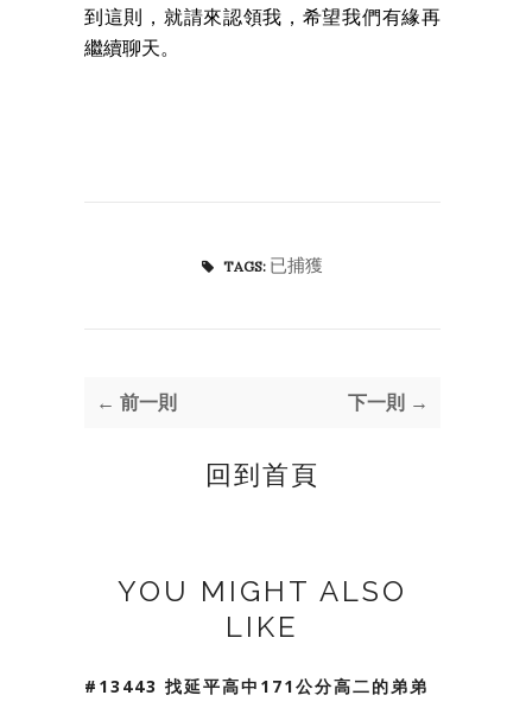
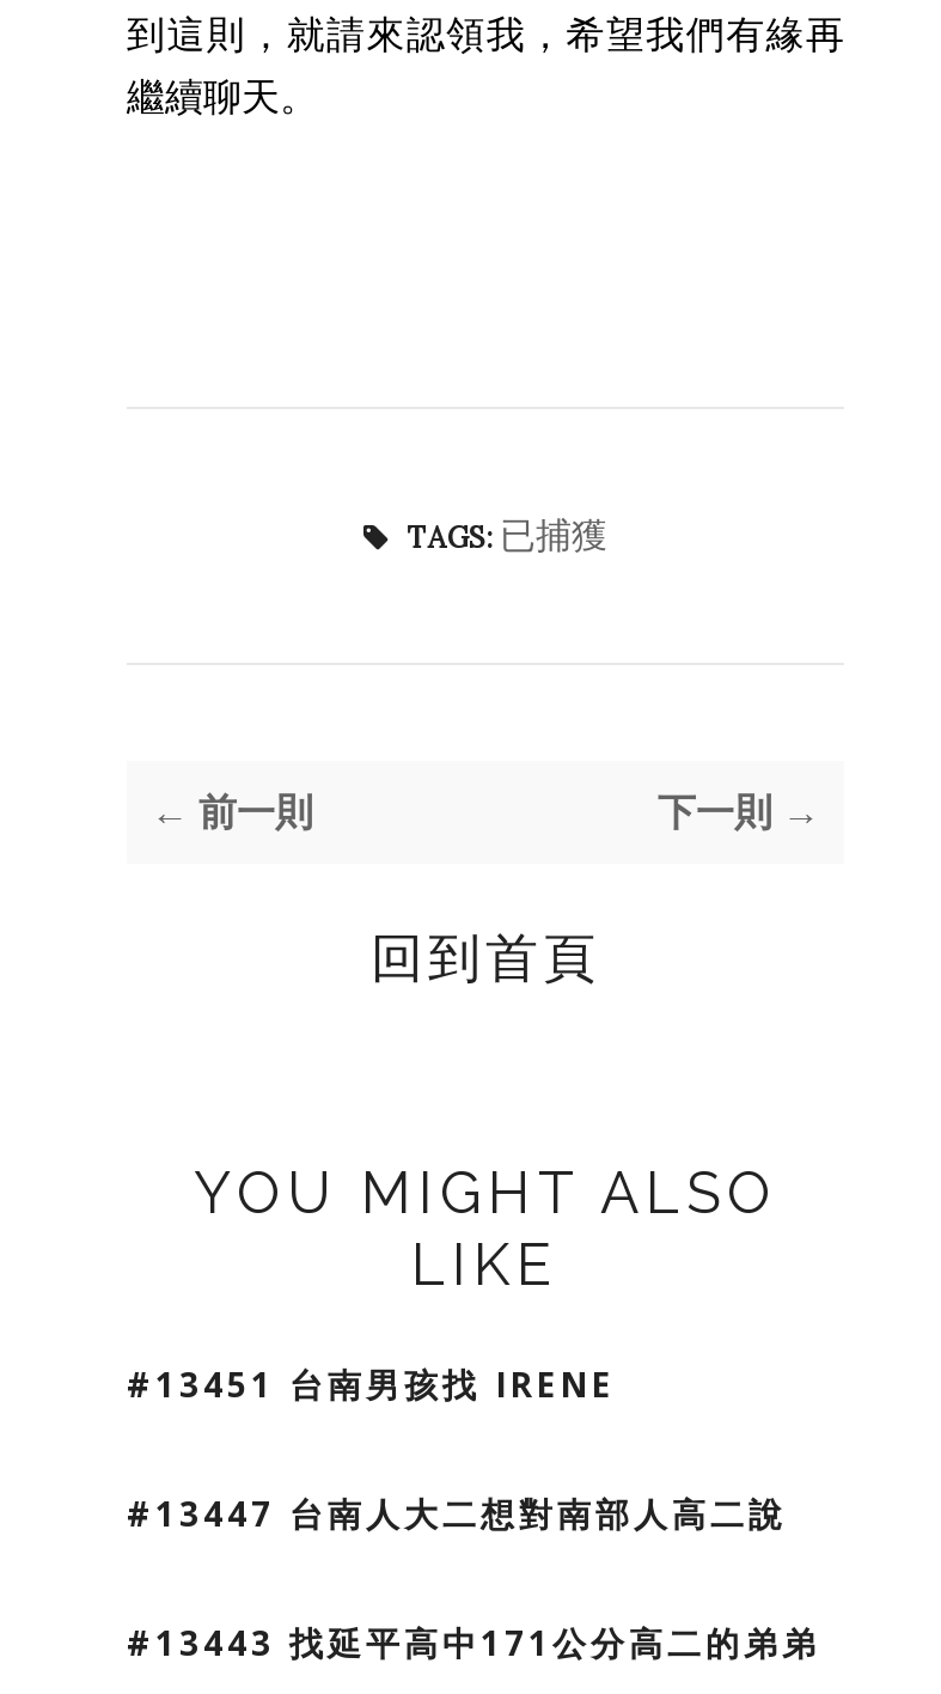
none -> [127,1361,787,1536] #13451 台南男孩找 IRENE | #13447 台南人大二想對南部人高二說

